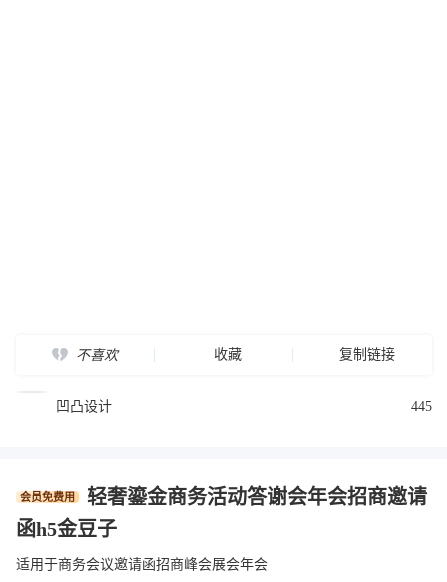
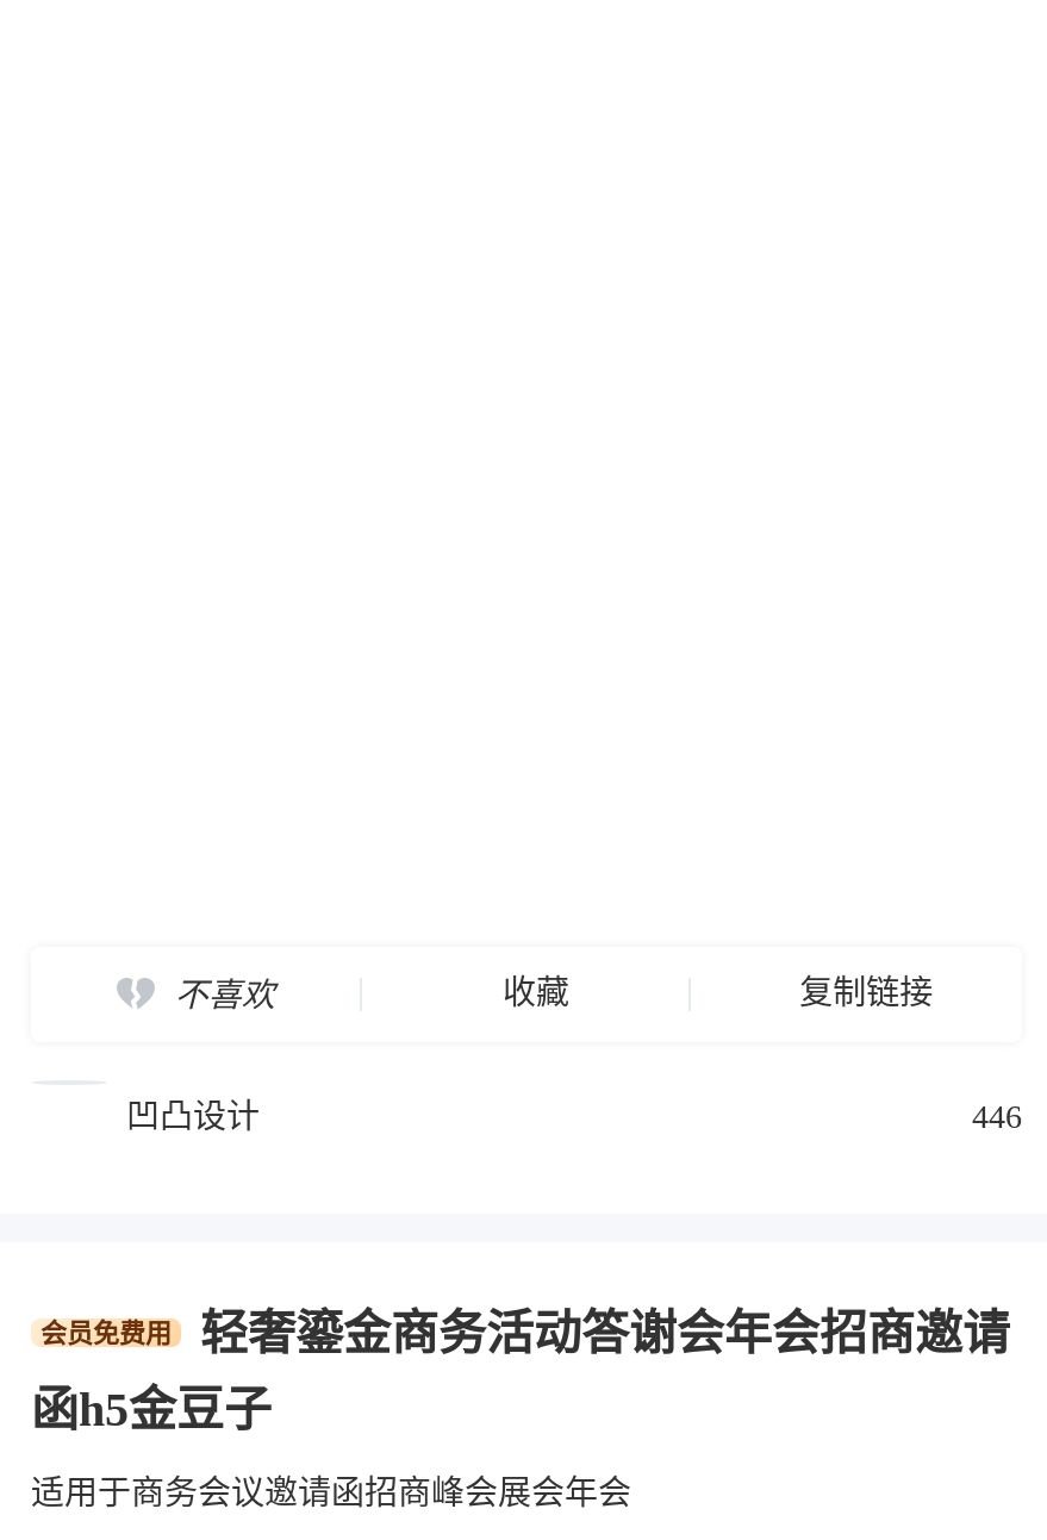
[411,399,432,414] 445 -> [972,1099,1022,1135] 446

